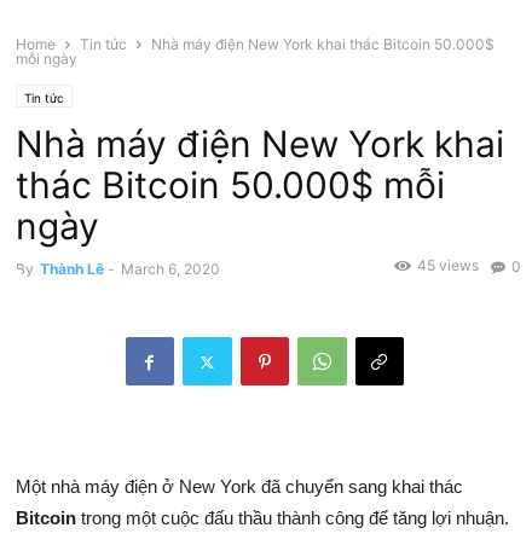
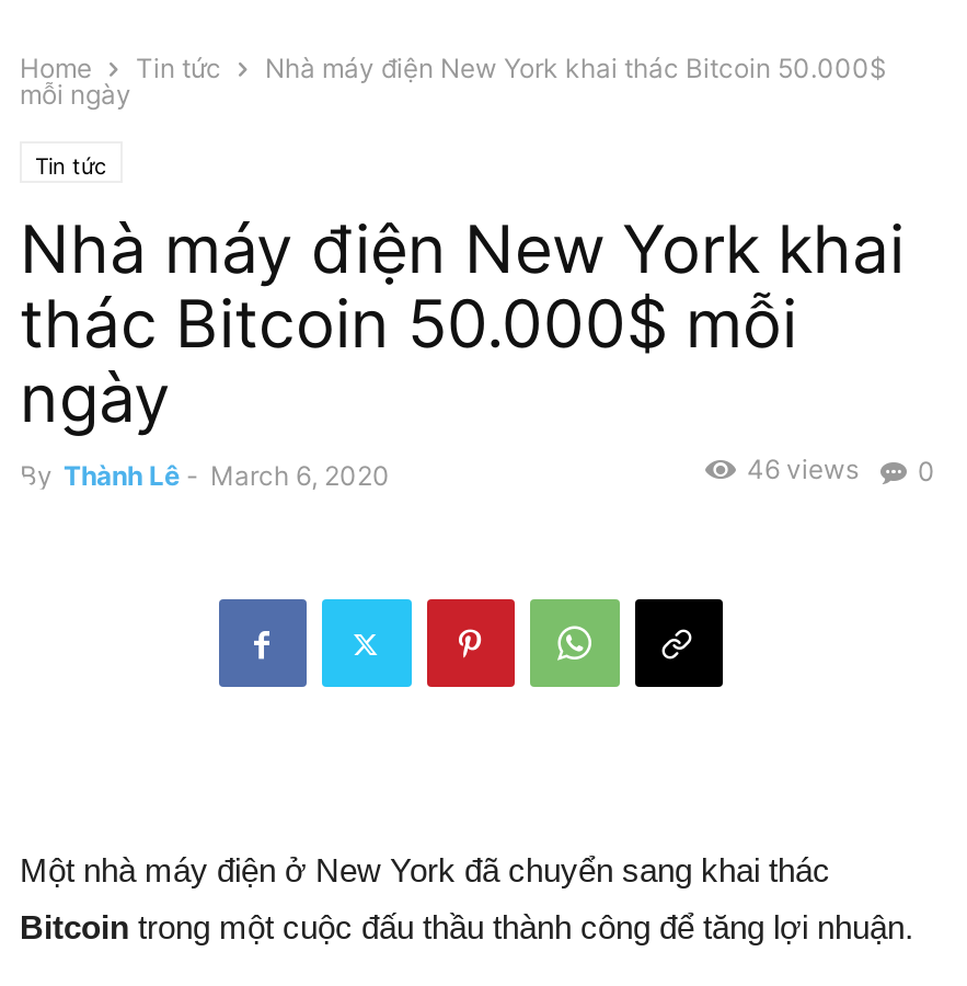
[417,256,521,275] 45 views 0 -> [747,452,935,488] 46 views 0

